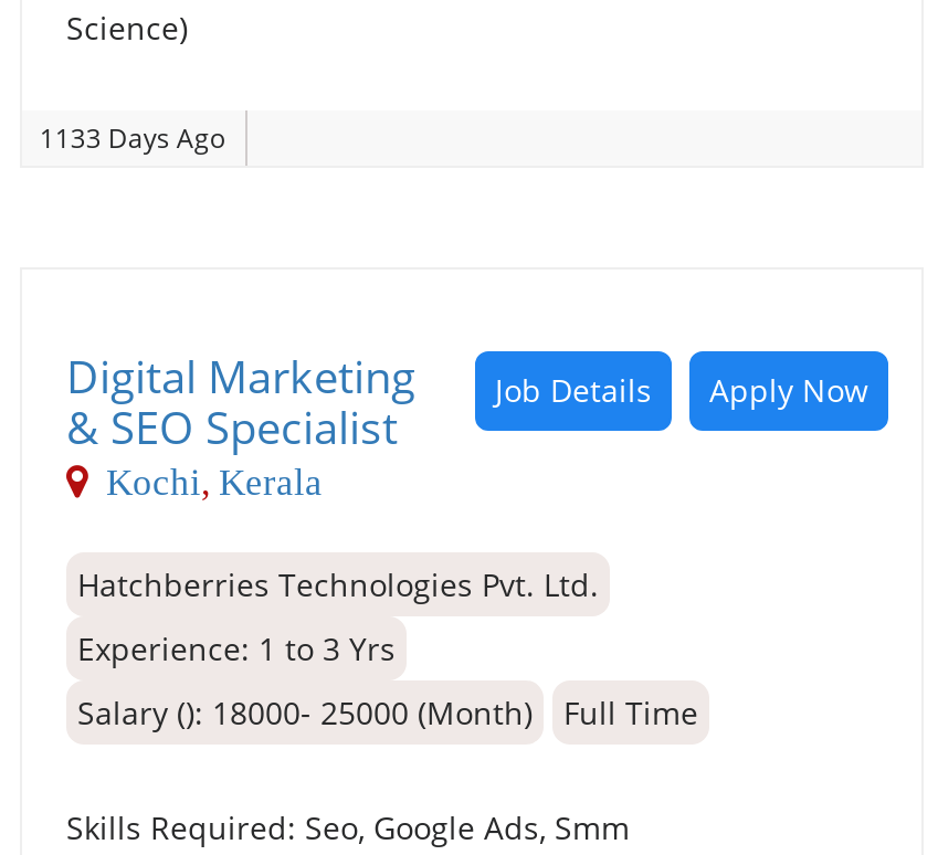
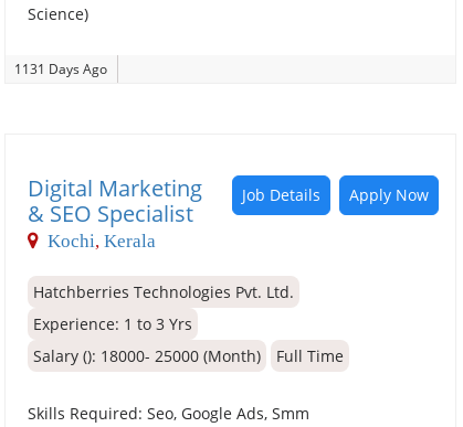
[40,119,225,157] 1133 Days Ago -> [14,60,107,78] 1131 Days Ago

